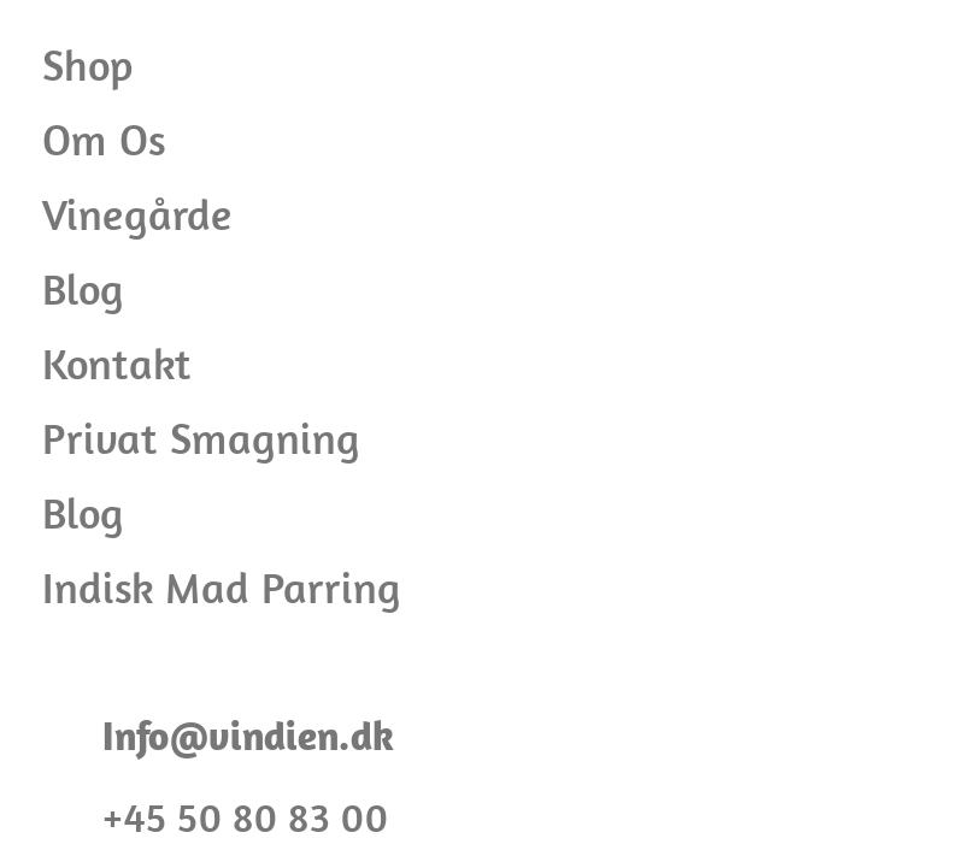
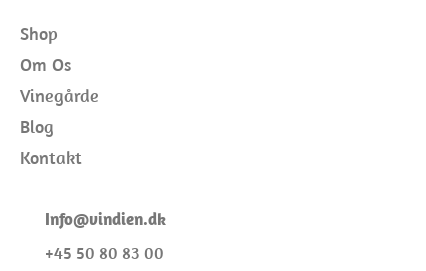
[42,412,401,616] Privat Smagning | Blog | Indisk Mad Parring -> none

